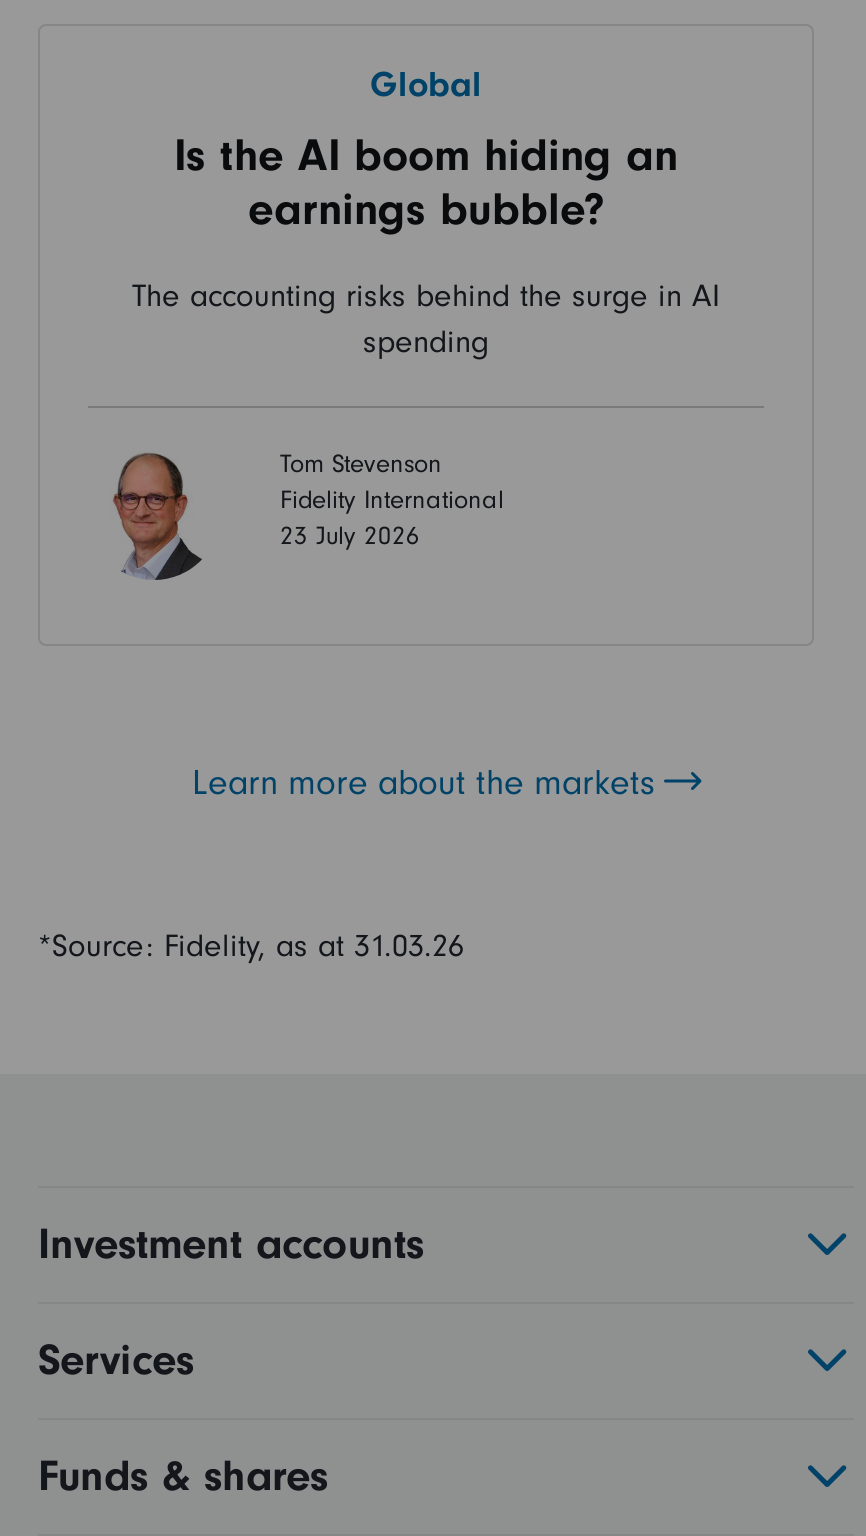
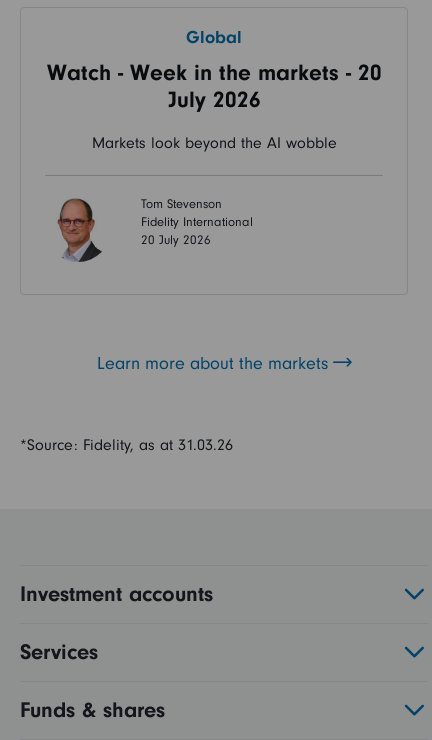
[174,130,678,236] Is the AI boom hiding an | earnings bubble? -> [46,60,381,113] Watch - Week in the markets - 20 | July 2026
[132,278,720,360] The accounting risks behind the surge in AI | spending -> [91,134,336,152] Markets look beyond the AI wobble
[280,522,420,552] 23 July 2026 -> [141,233,211,248] 20 July 2026

